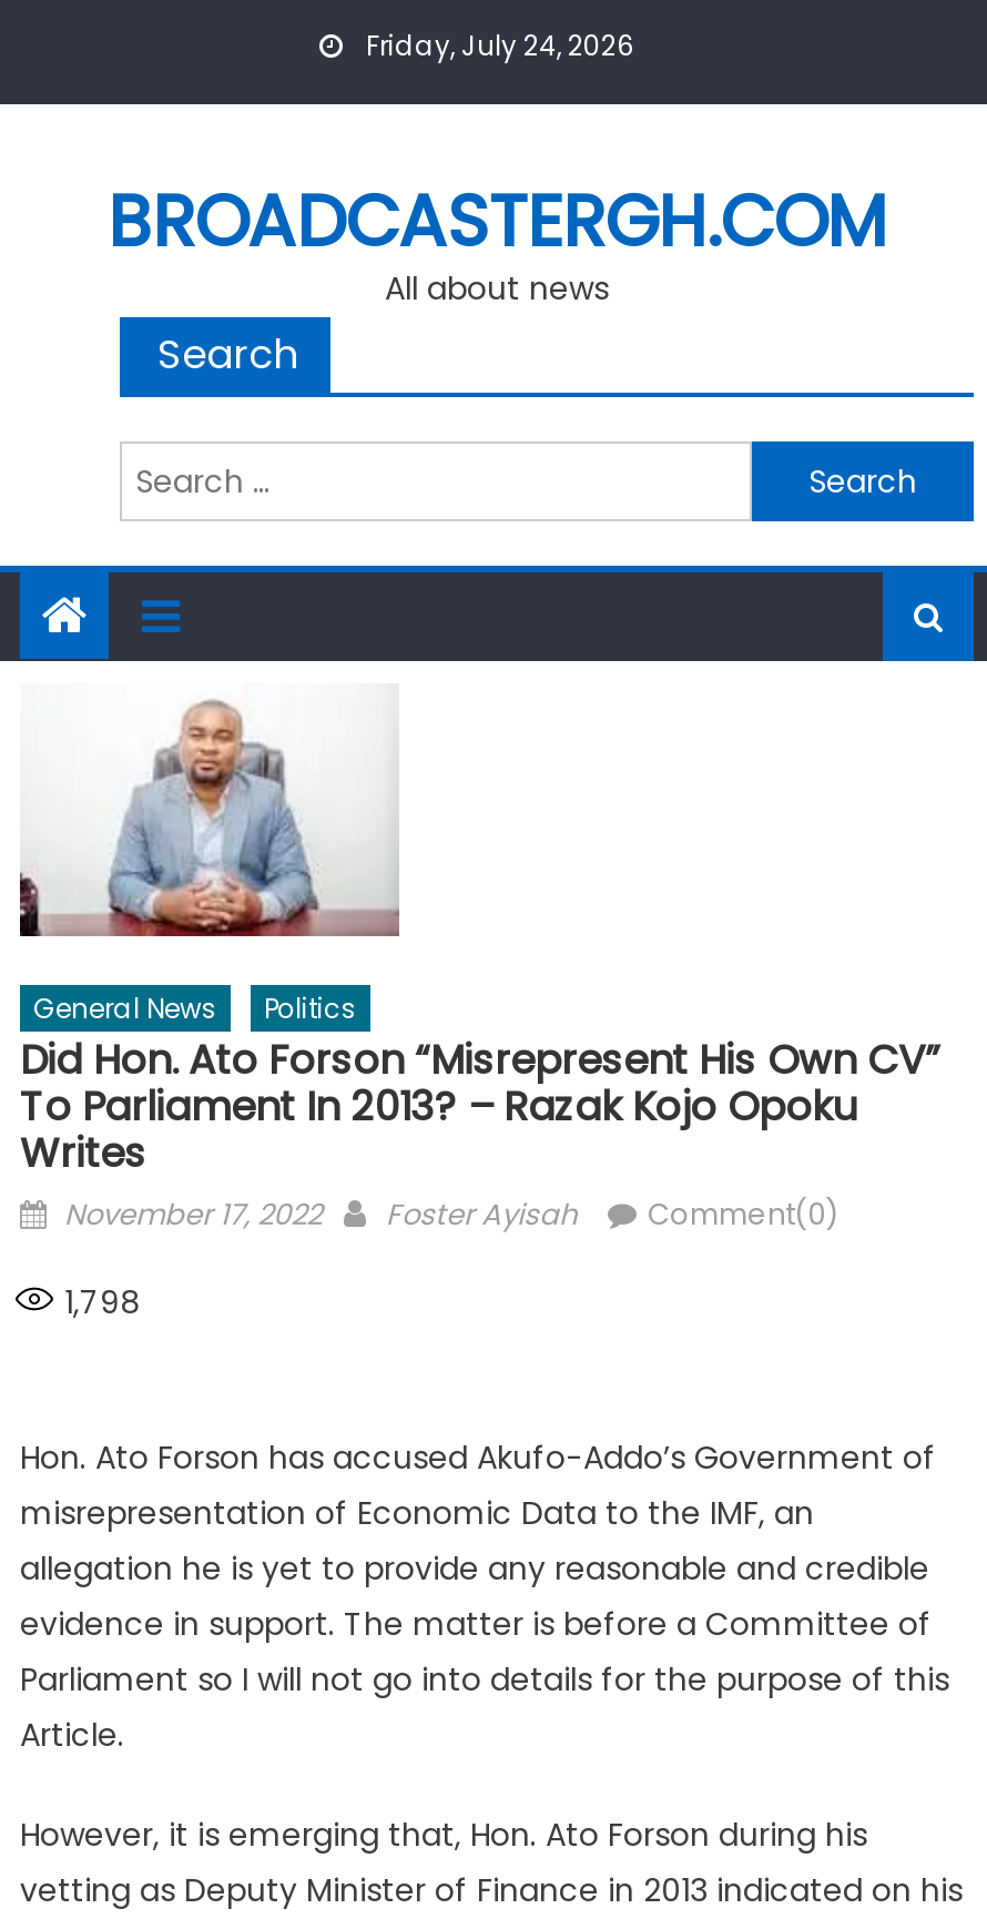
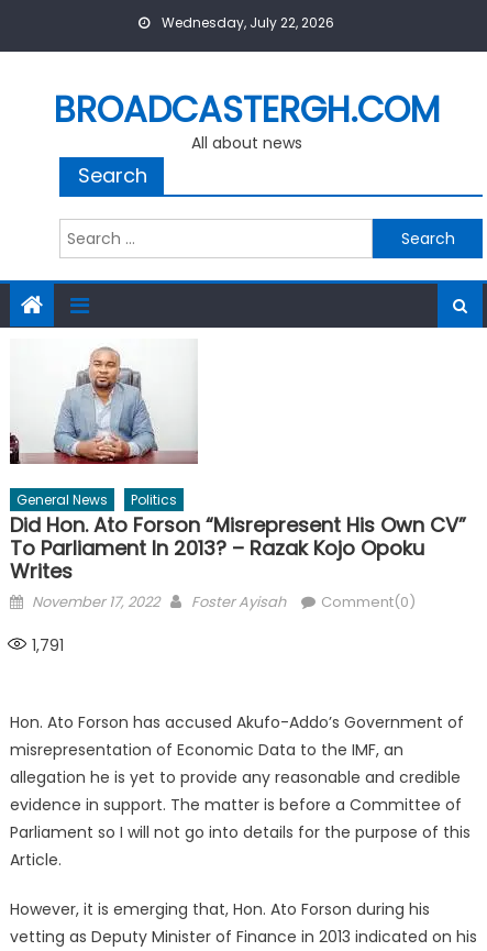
[359,27,634,64] Friday, July 24, 2026 -> [158,13,334,32] Wednesday, July 22, 2026
[64,1280,140,1324] 1,798 -> [32,634,64,656] 1,791

